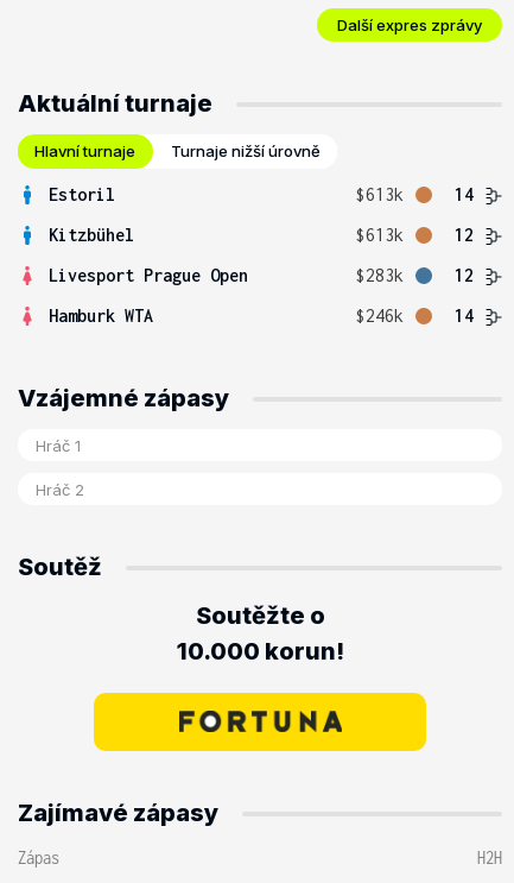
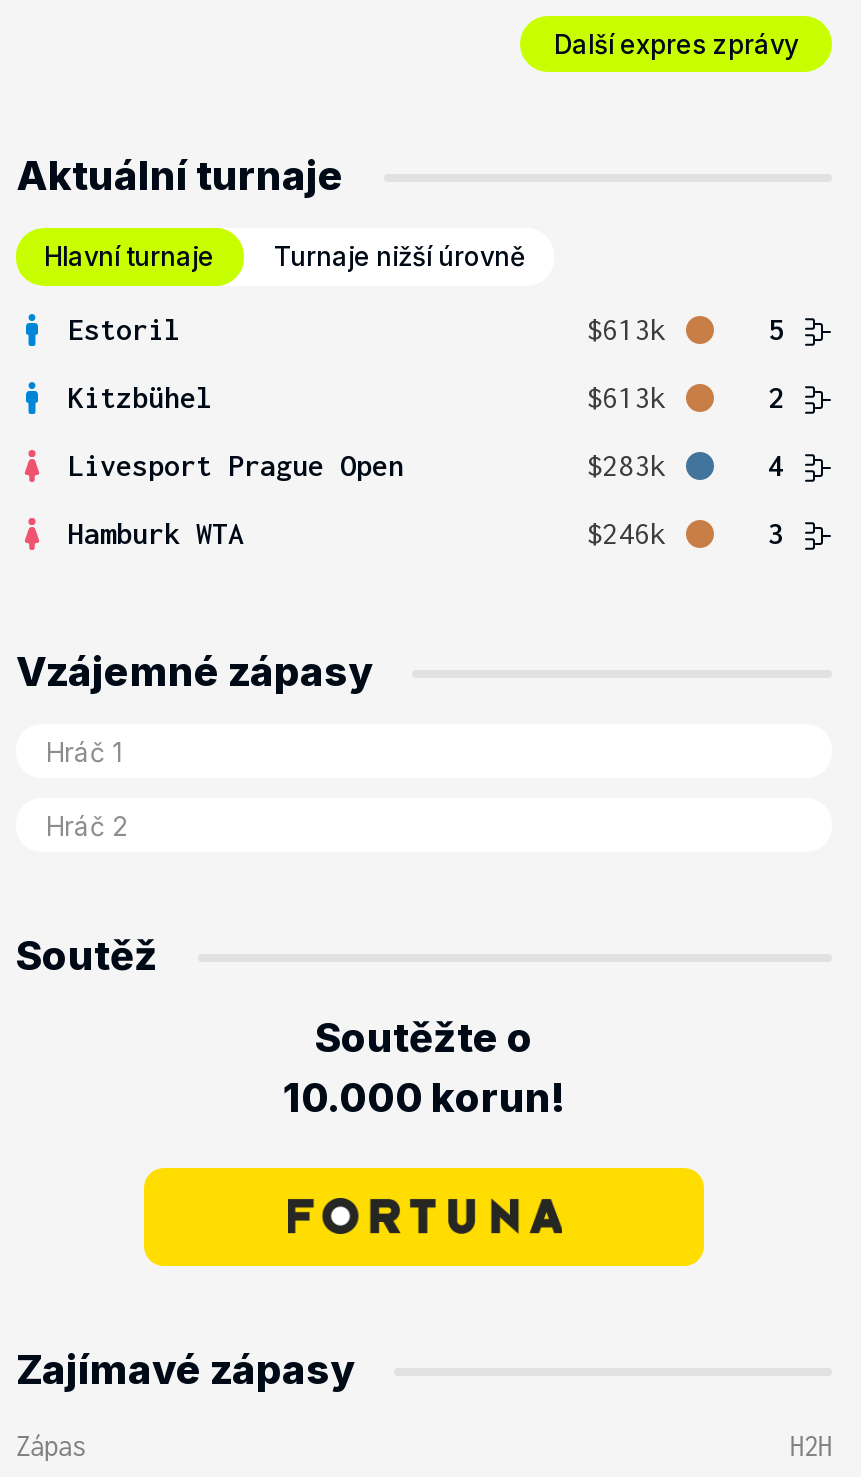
[455,184,474,204] 14 -> [768,312,784,346] 5
[455,225,474,245] 12 -> [768,380,784,414] 2
[455,265,474,285] 12 -> [768,448,784,482] 4
[455,305,474,326] 14 -> [768,516,784,550] 3

